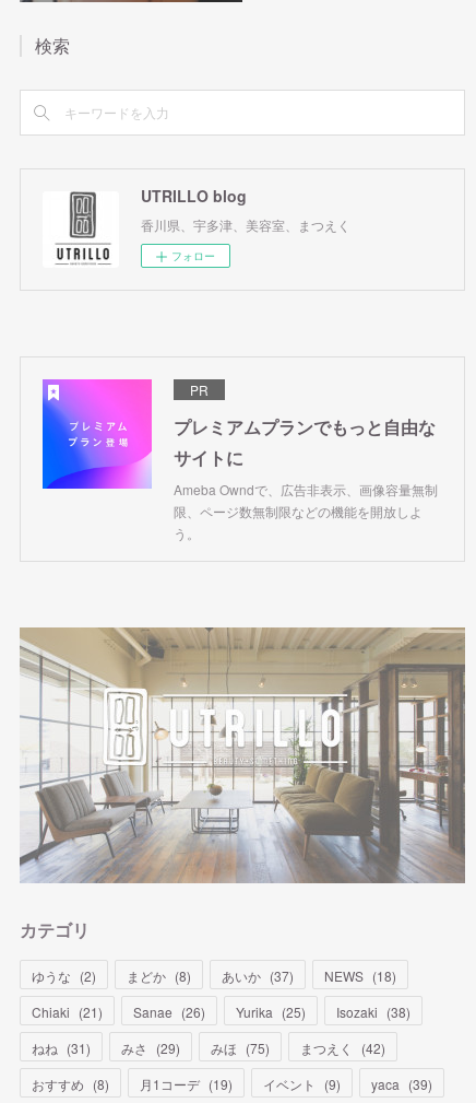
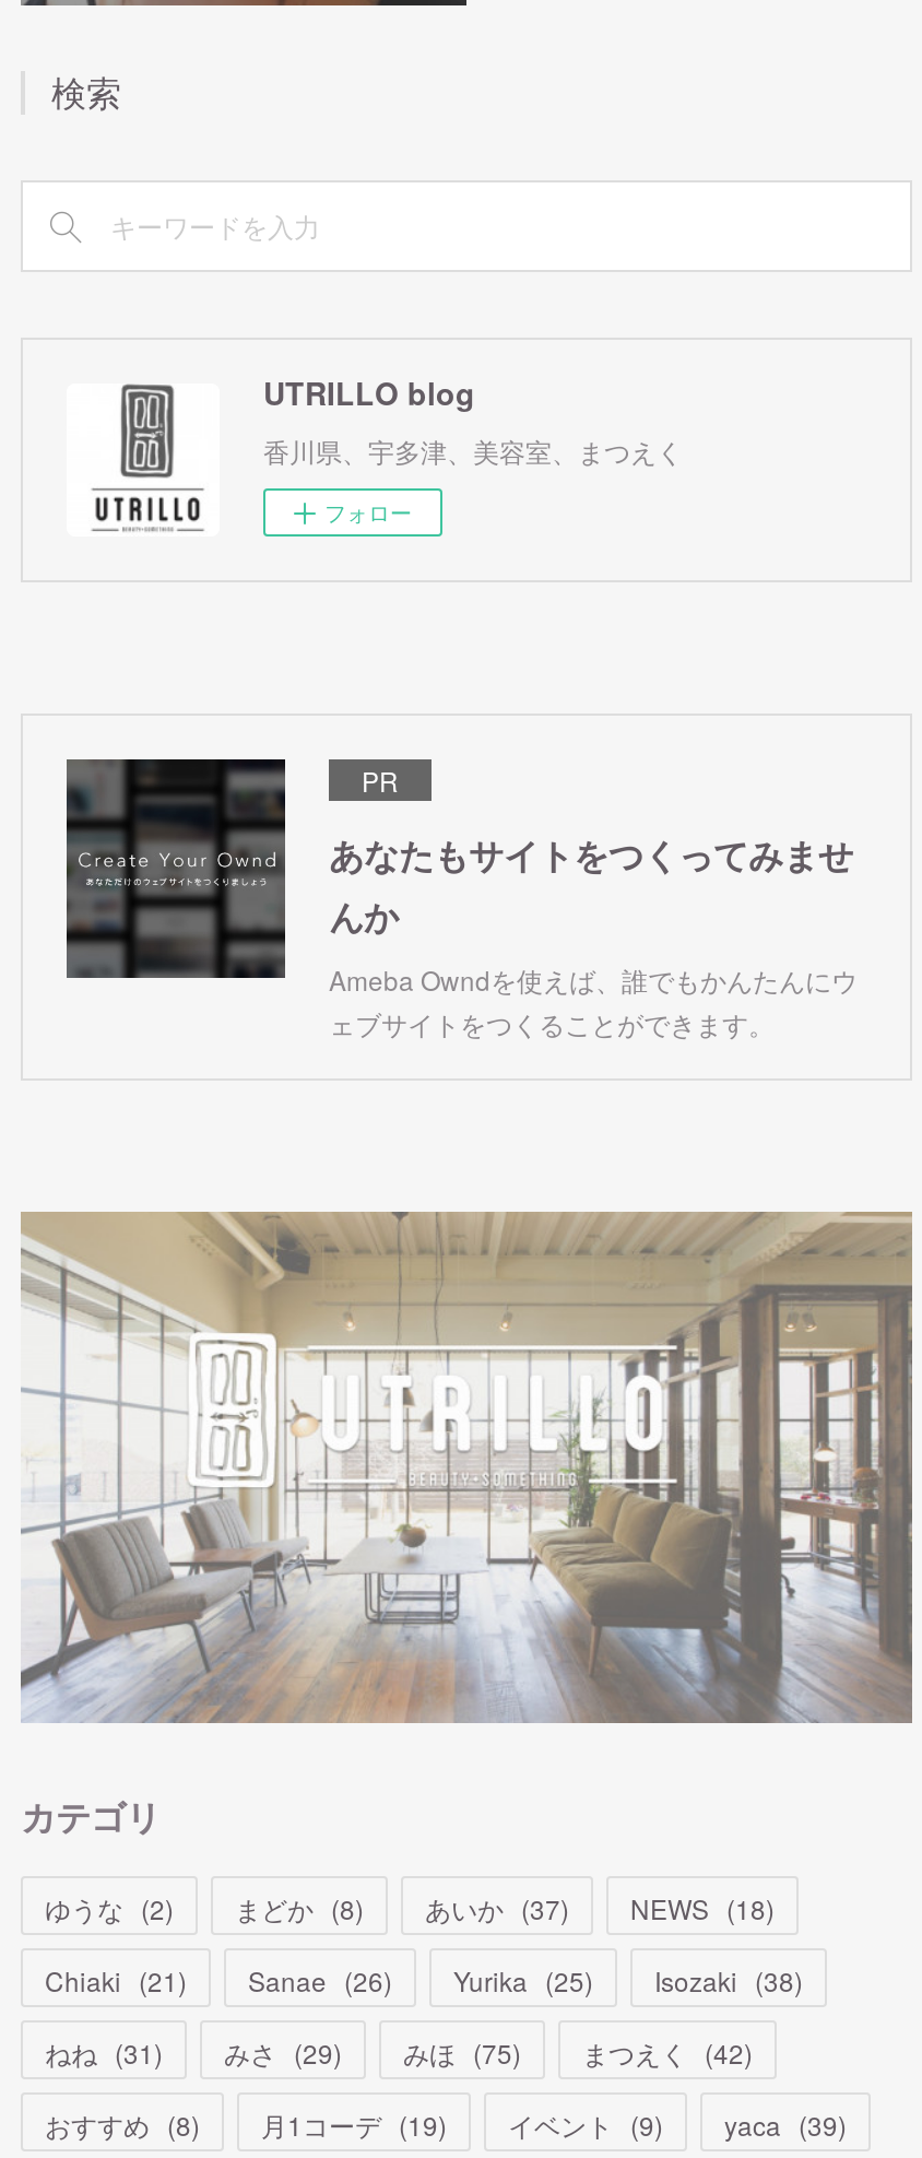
[41,378,438,542] [image] | プレミアムプランでもっと自由な | サイトに | Ameba Owndで、広告非表示、画像容量無制 | 限、ページ数無制限などの機能を開放しよ | う。 -> [64,756,858,1040] [image] | あなたもサイトをつくってみませ | んか | Ameba Owndを使えば、誰でもかんたんにウ | ェブサイトをつくることができます。

